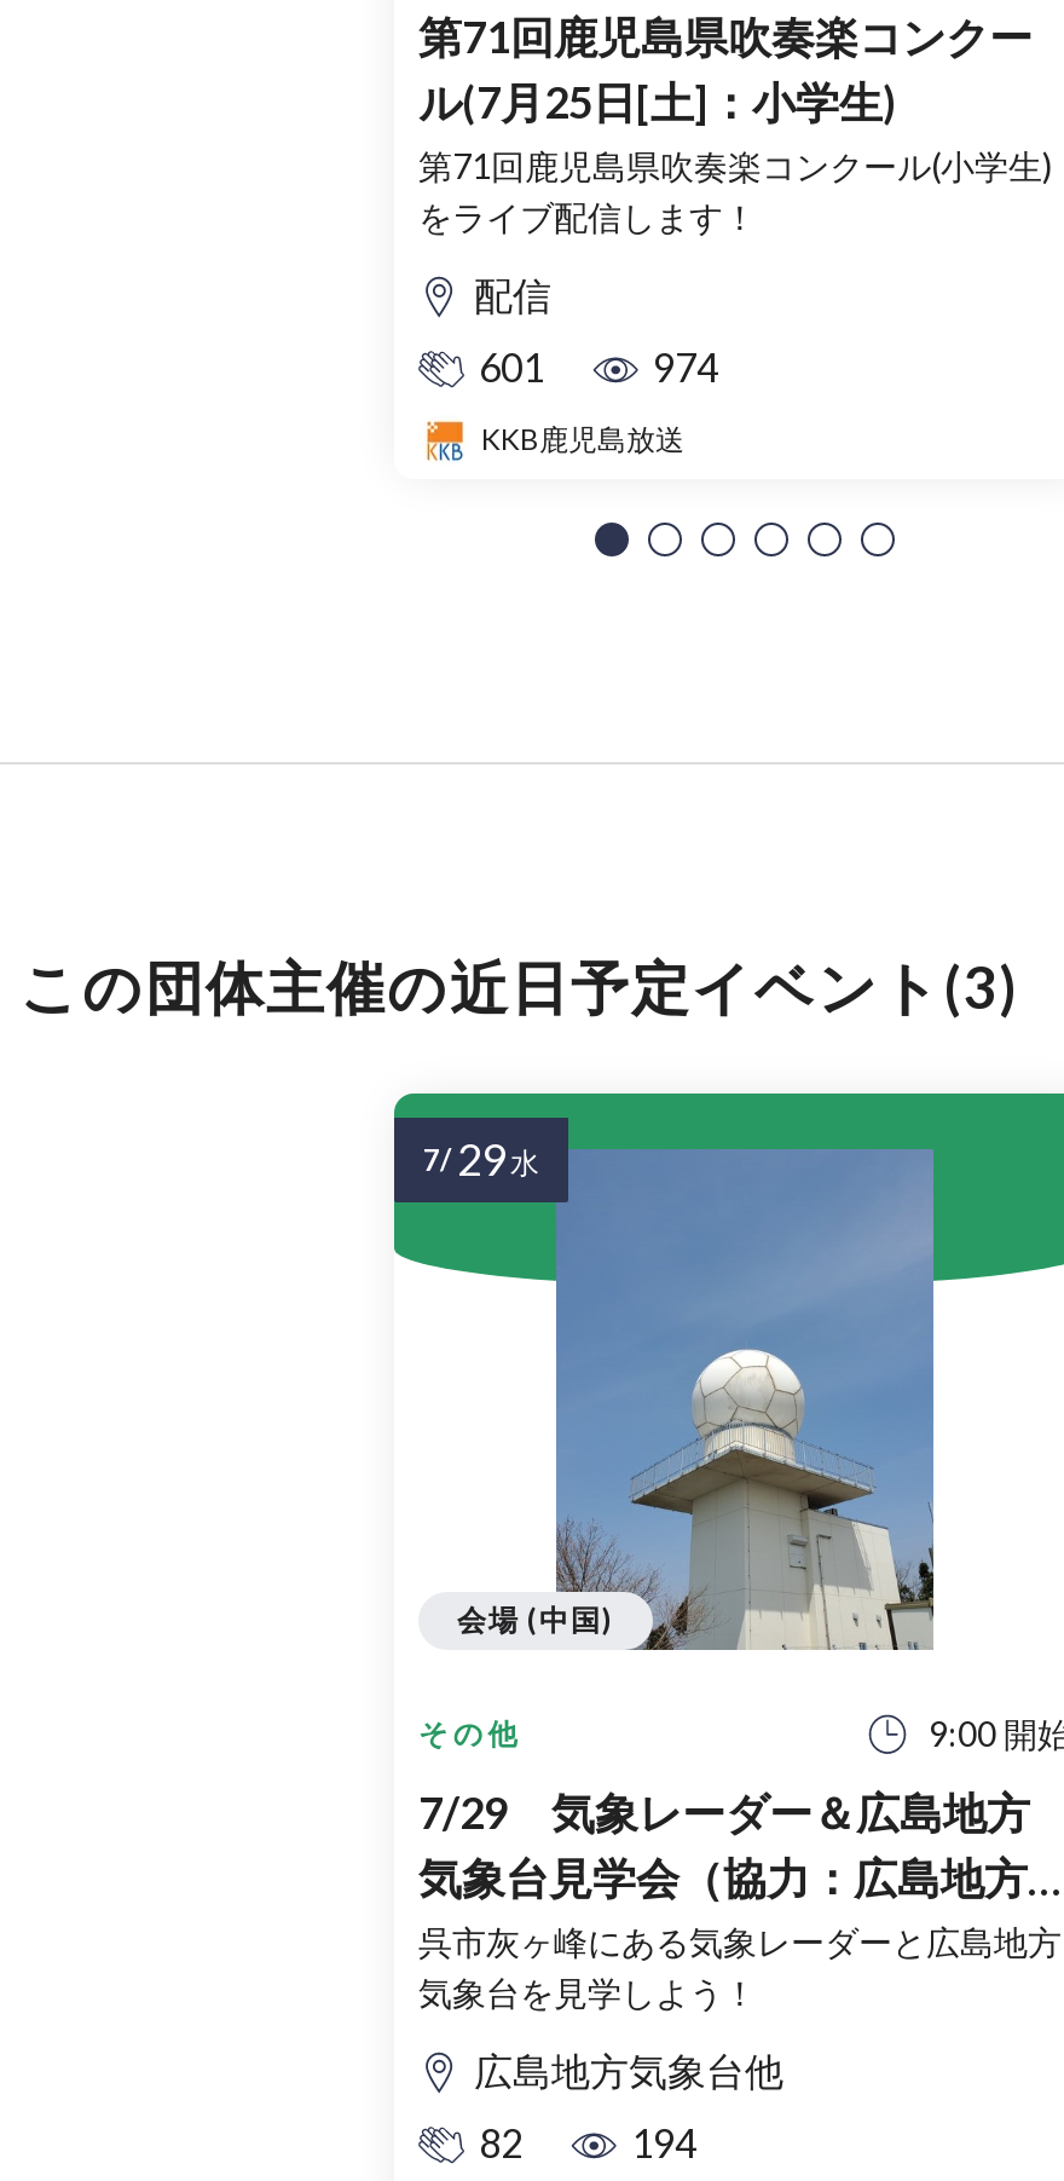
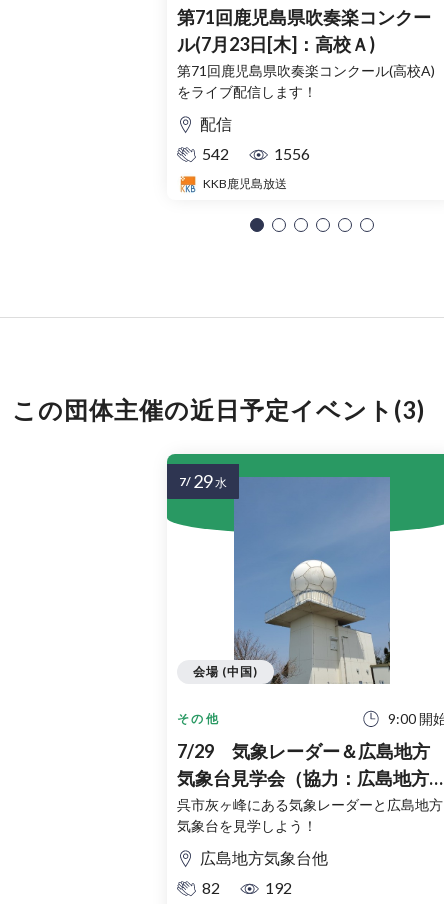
[418,76,1052,187] ル(7月25日[土]：小学生) | 第71回鹿児島県吹奏楽コンクール(小学生) -> [177,33,435,79] ル(7月23日[木]：高校Ａ) | 第71回鹿児島県吹奏楽コンクール(高校A)
[479,345,544,391] 601 -> [202,144,229,163] 542
[653,345,718,391] 974 -> [274,144,310,163] 1556
[631,2121,696,2166] 194 -> [265,878,292,897] 192

